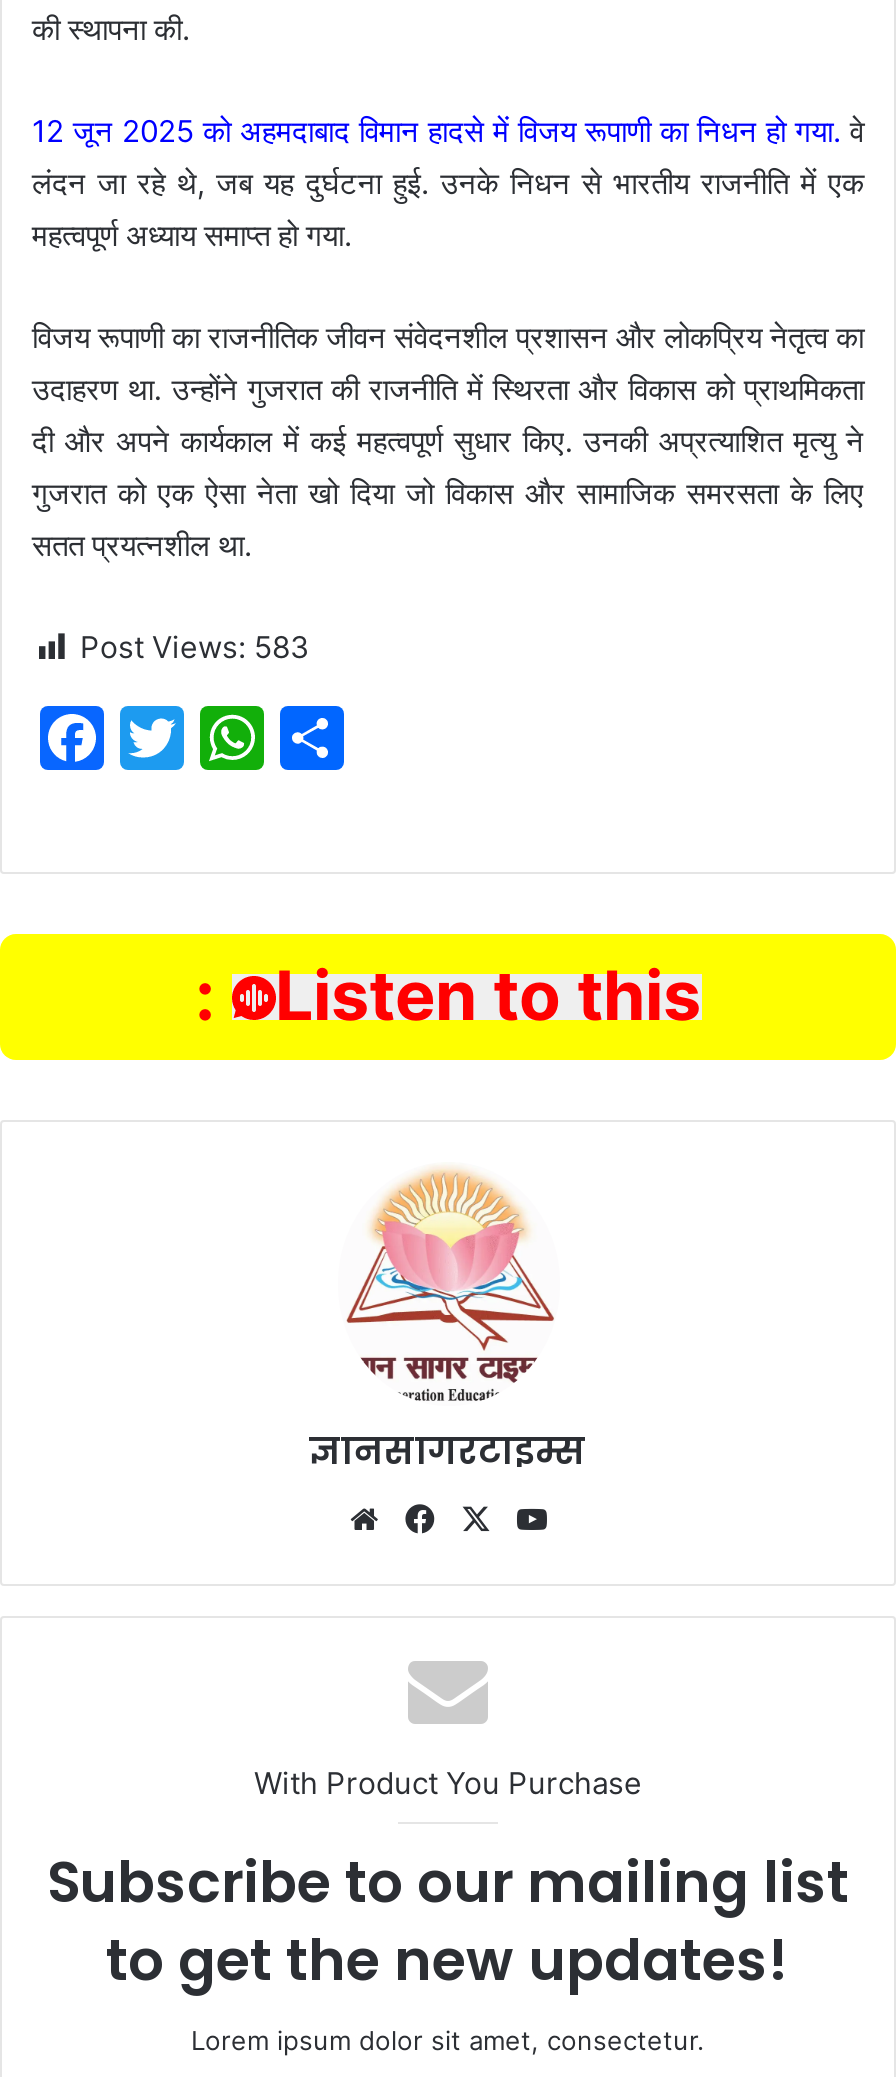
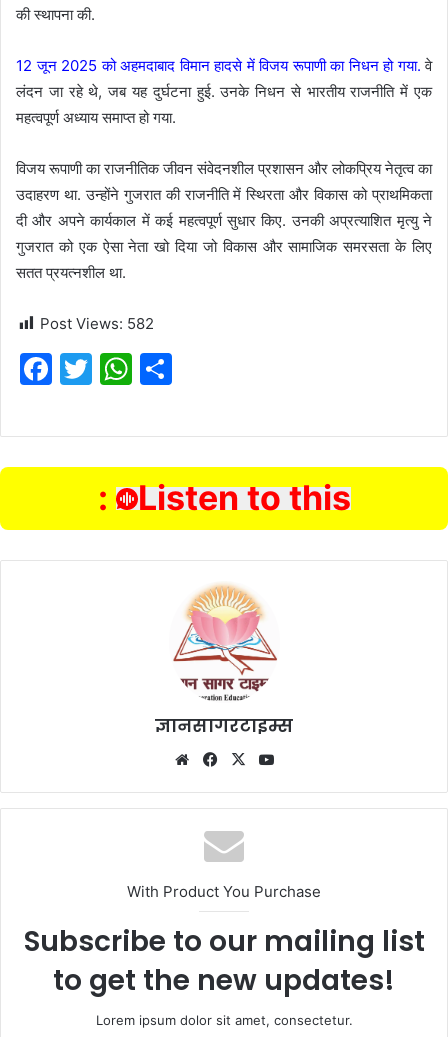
[80,628,310,666] Post Views: 583 -> [40,314,154,333] Post Views: 582

